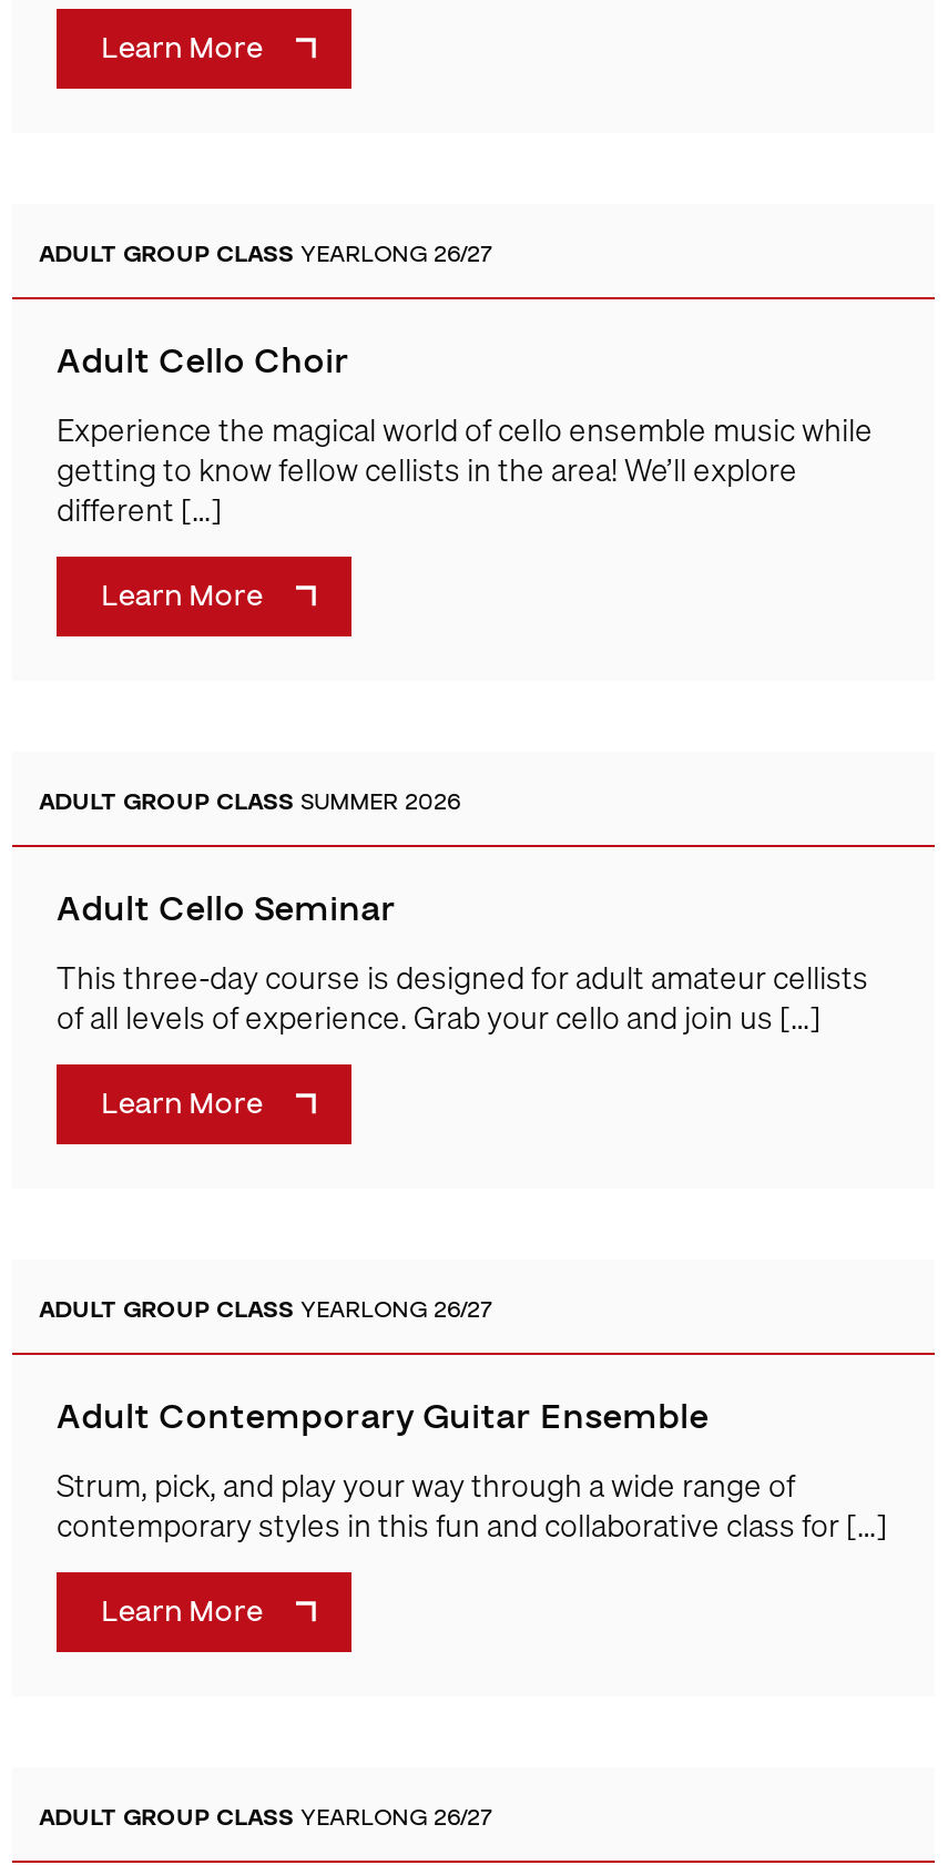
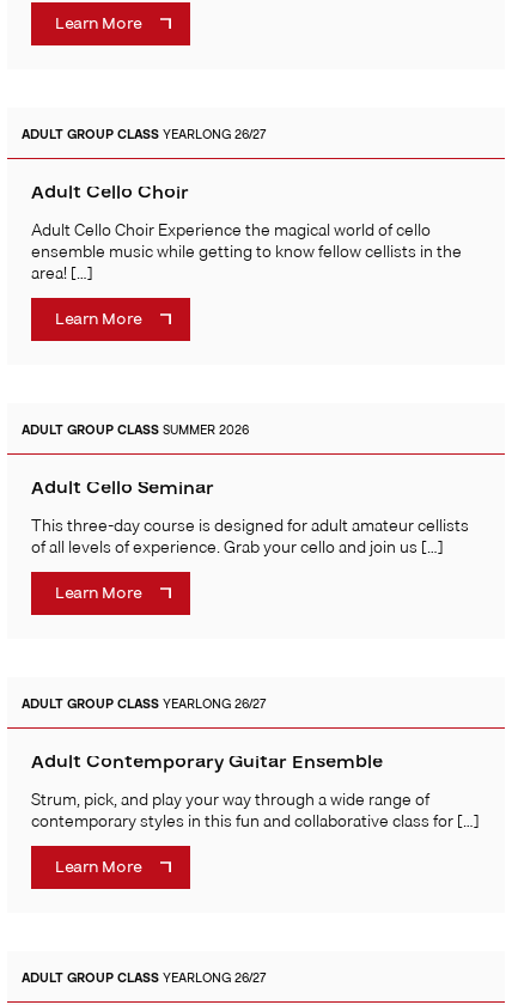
[57,405,873,534] Experience the magical world of cello ensemble music while | getting to know fellow cellists in the area! We’ll explore | different […] -> [31,216,462,286] Adult Cello Choir Experience the magical world of cello | ensemble music while getting to know fellow cellists in the | area! […]

